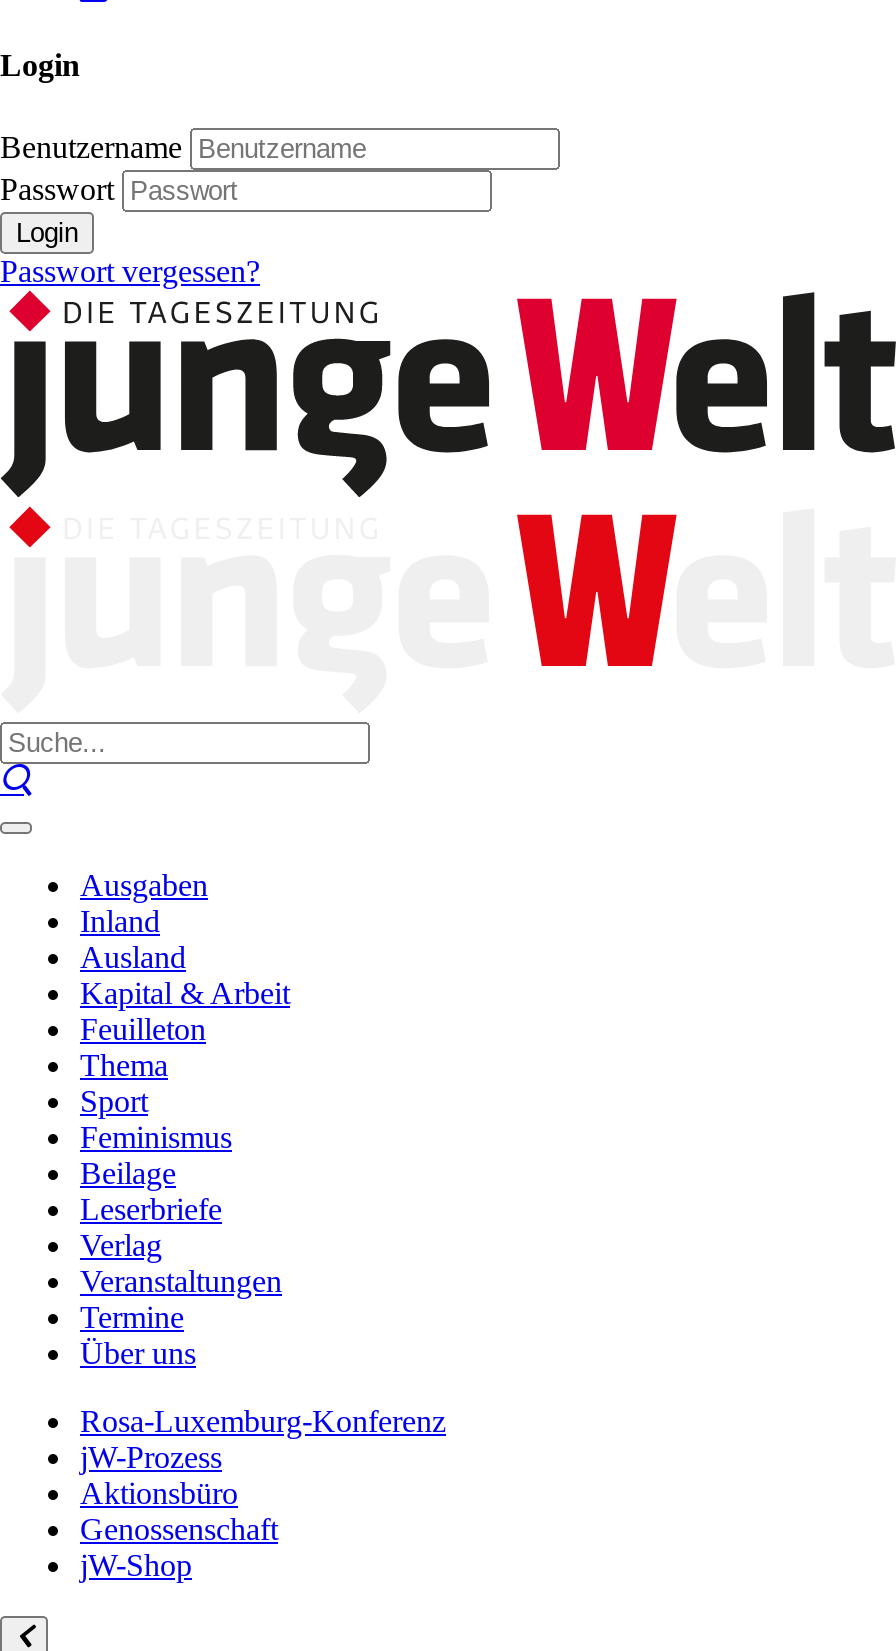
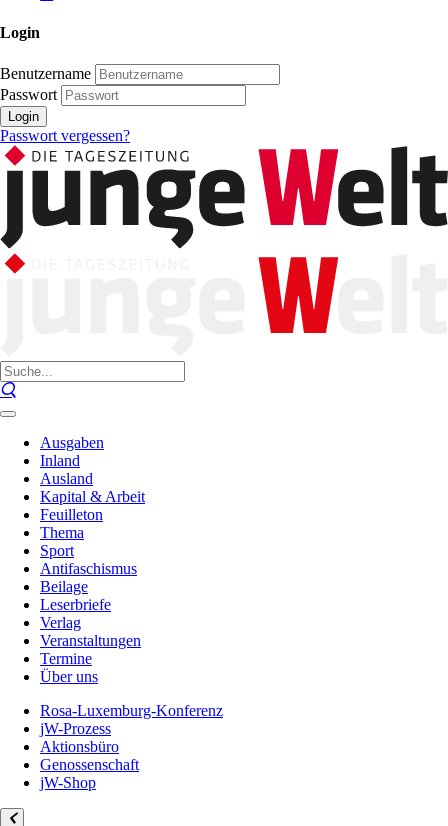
[80,1120,232,1154] Feminismus -> [40,560,137,577] Antifaschismus

